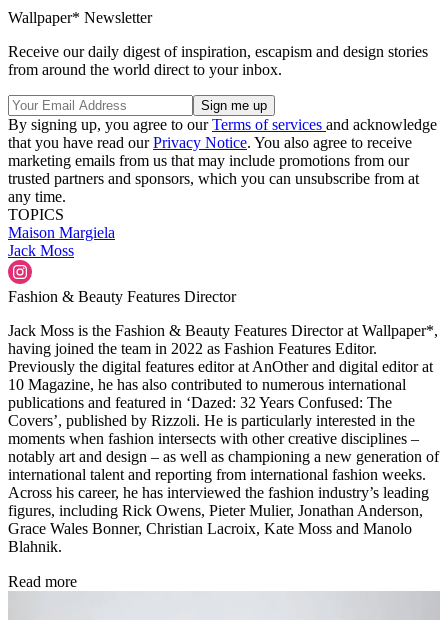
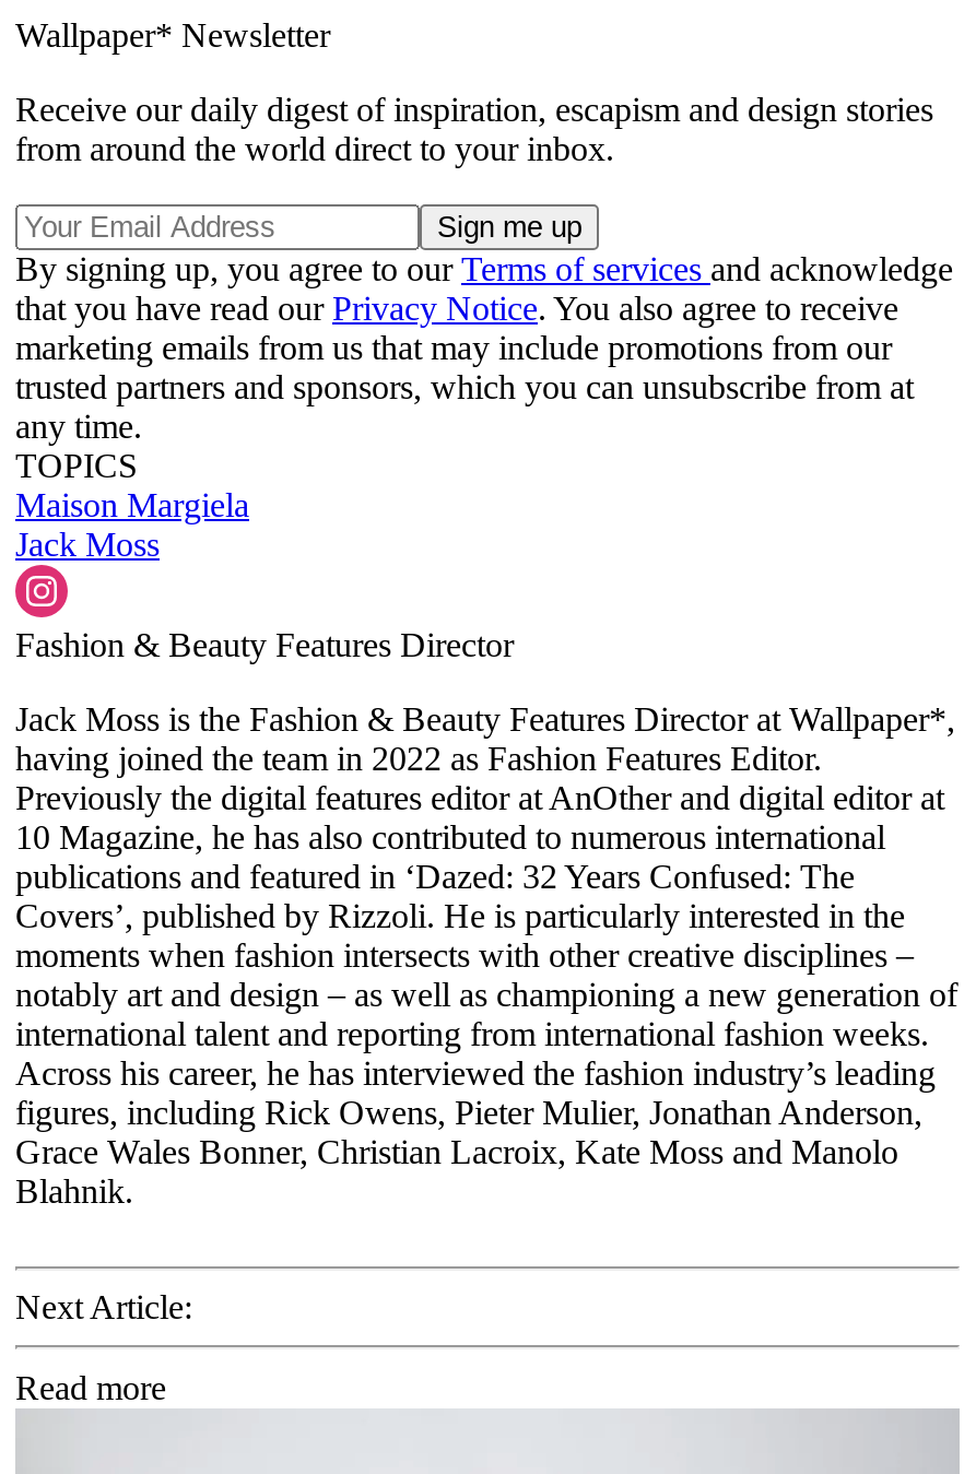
none -> [15,1289,192,1326] Next Article:

